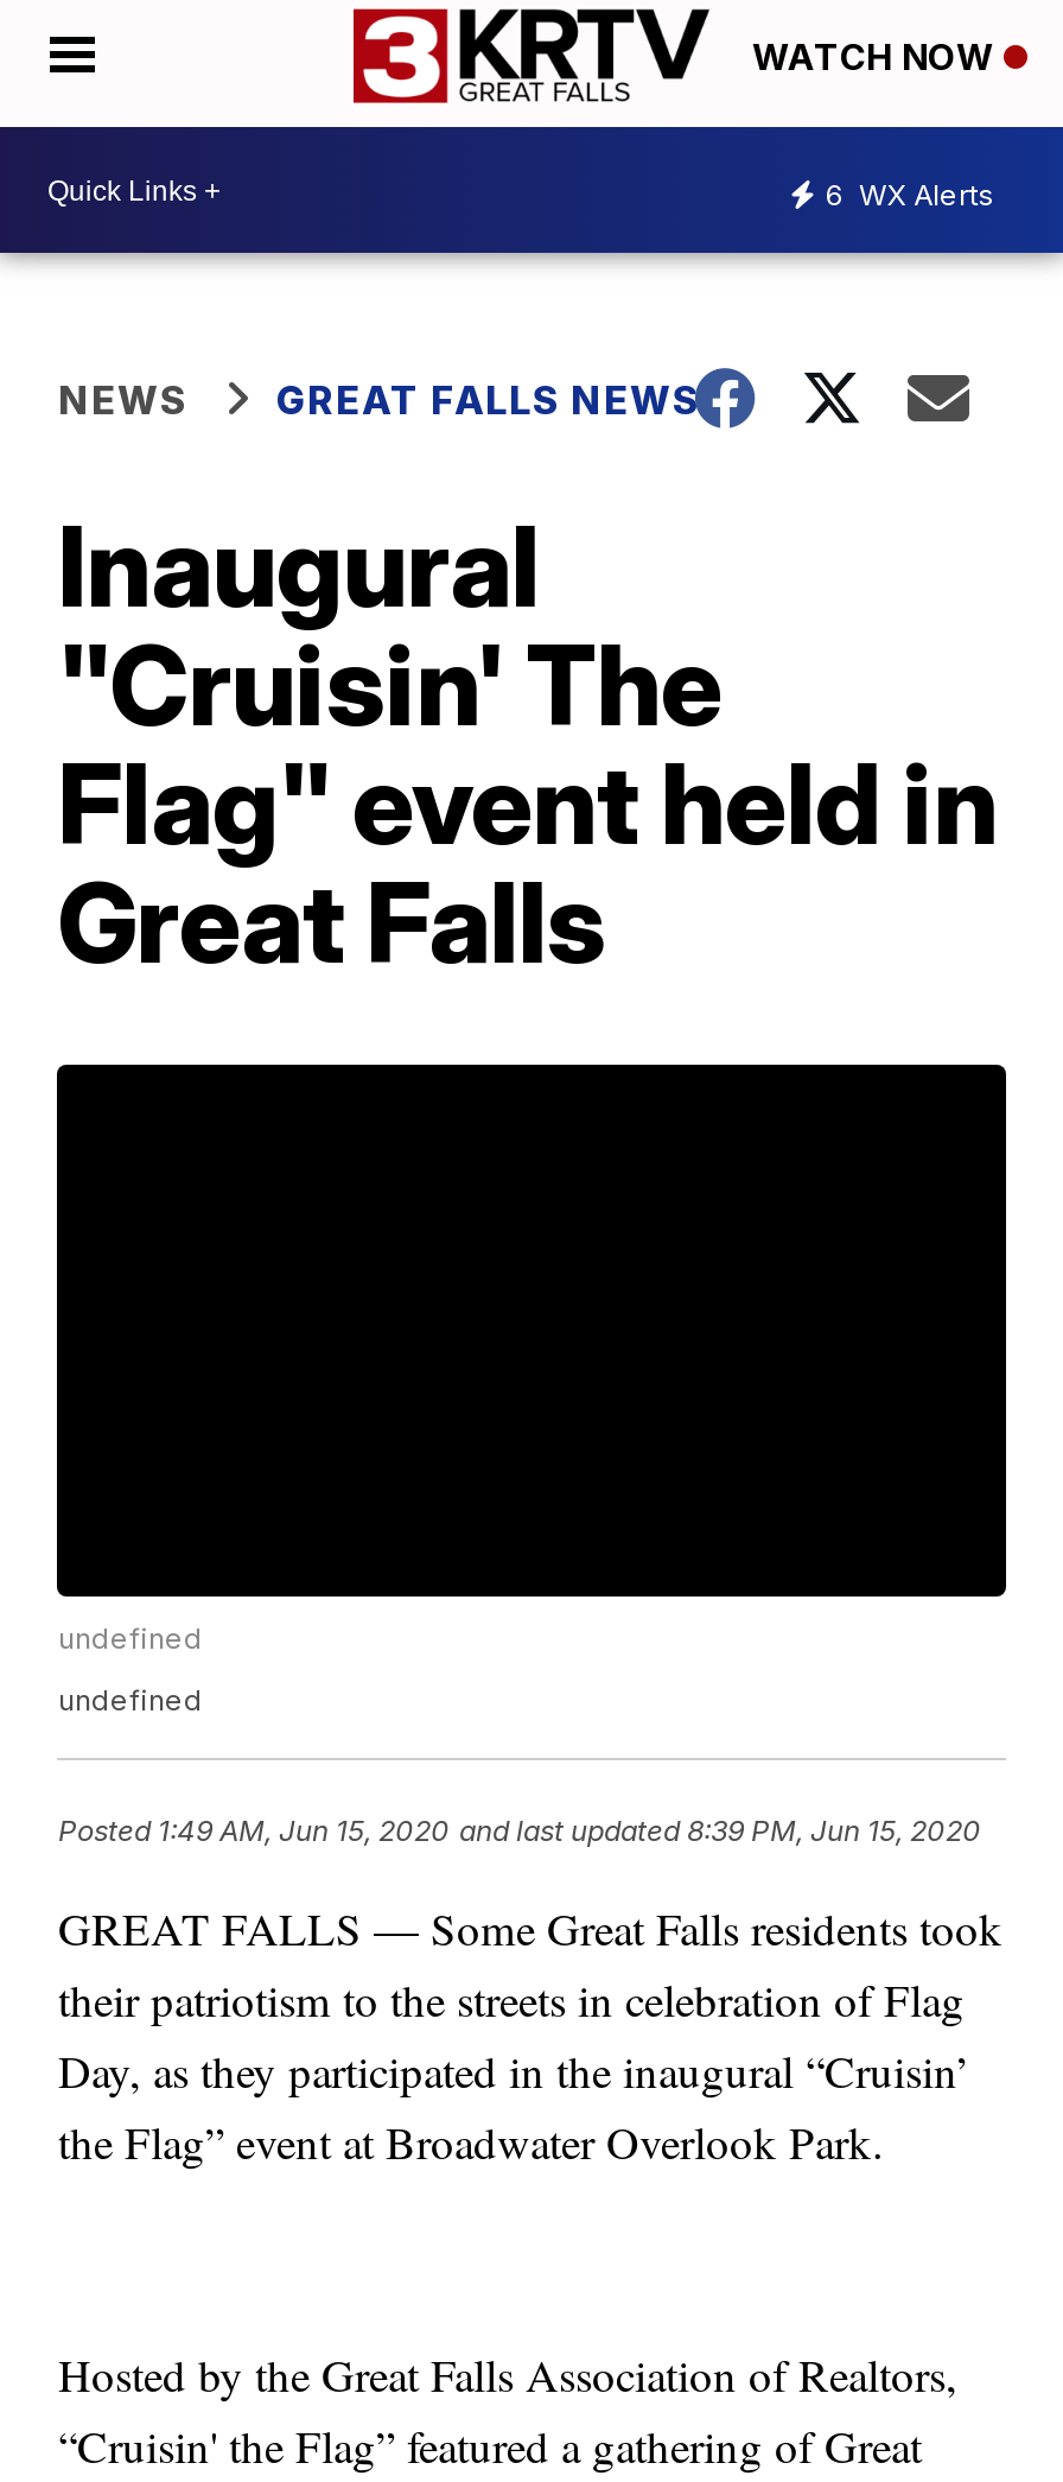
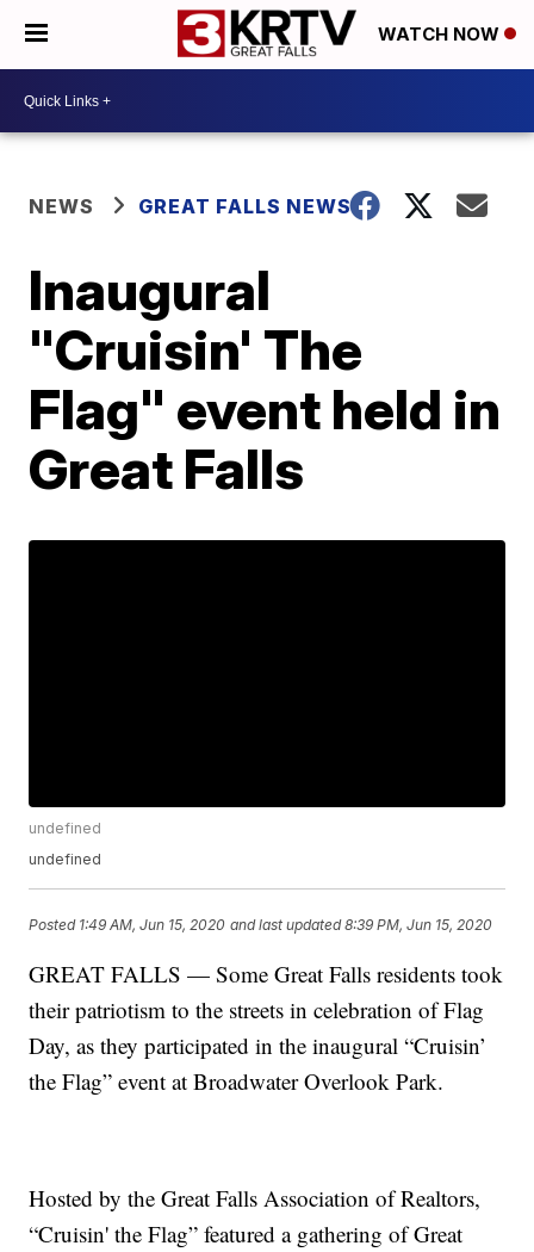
[826,176,994,211] 6 WX Alerts -> none

